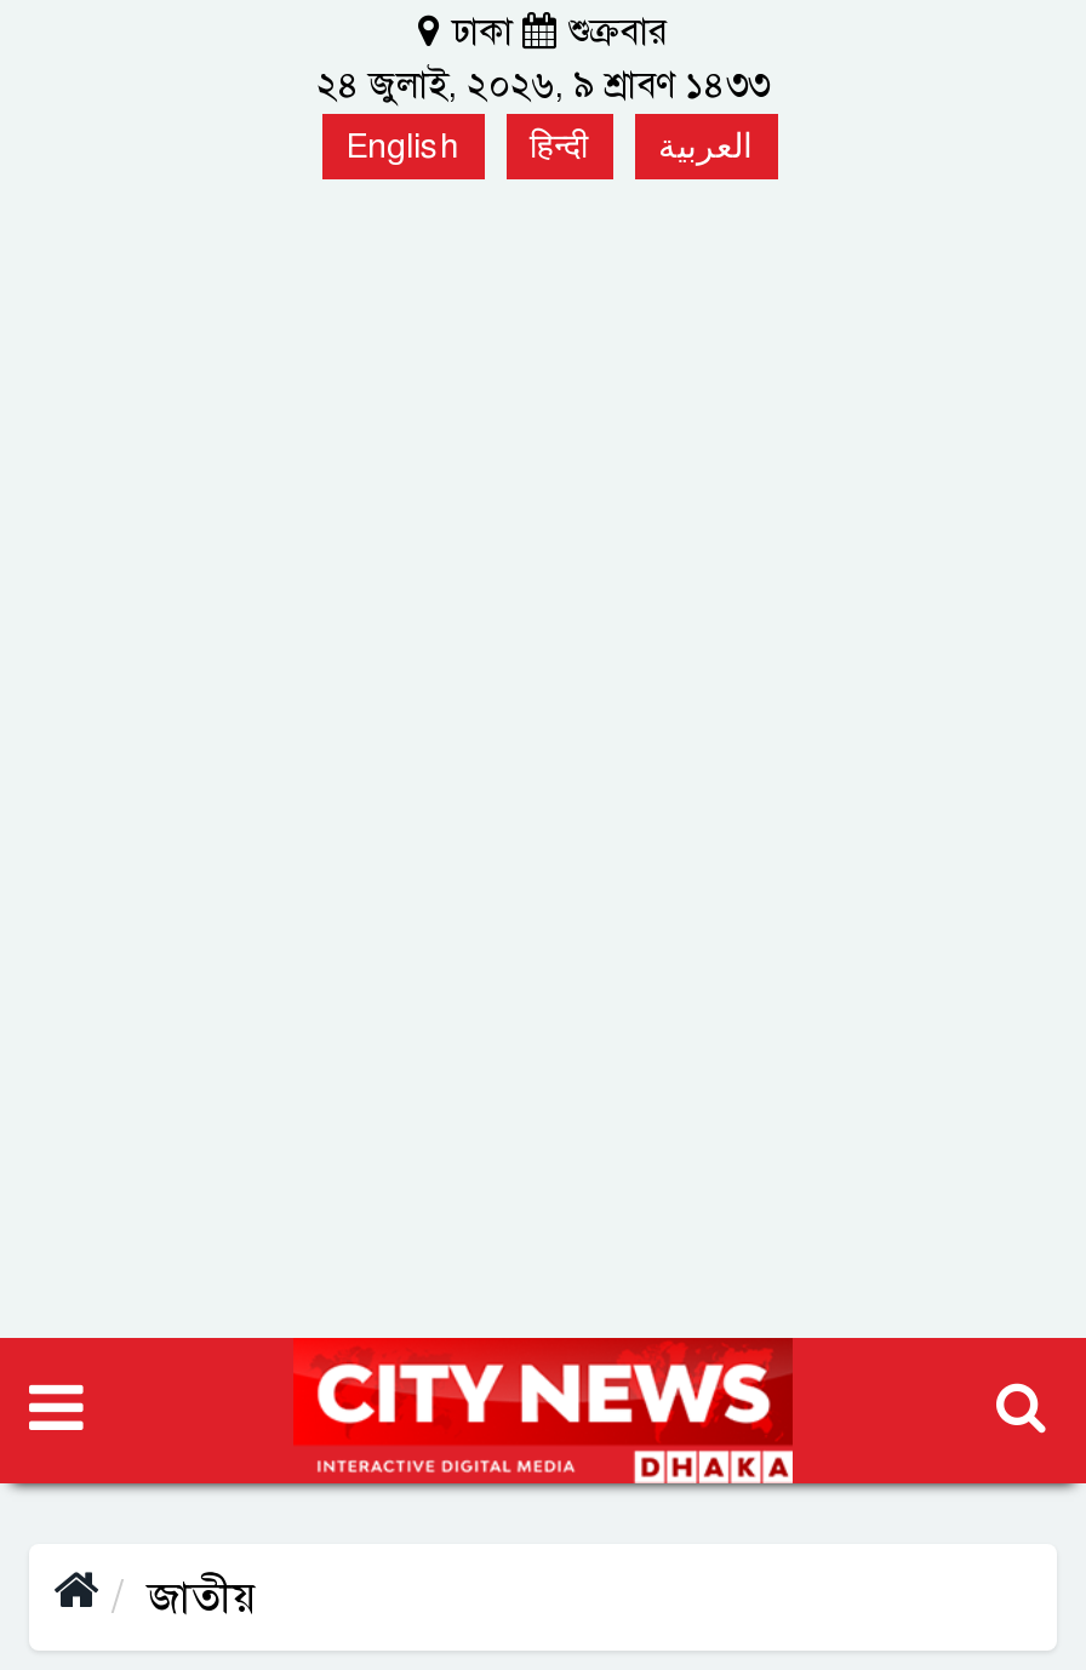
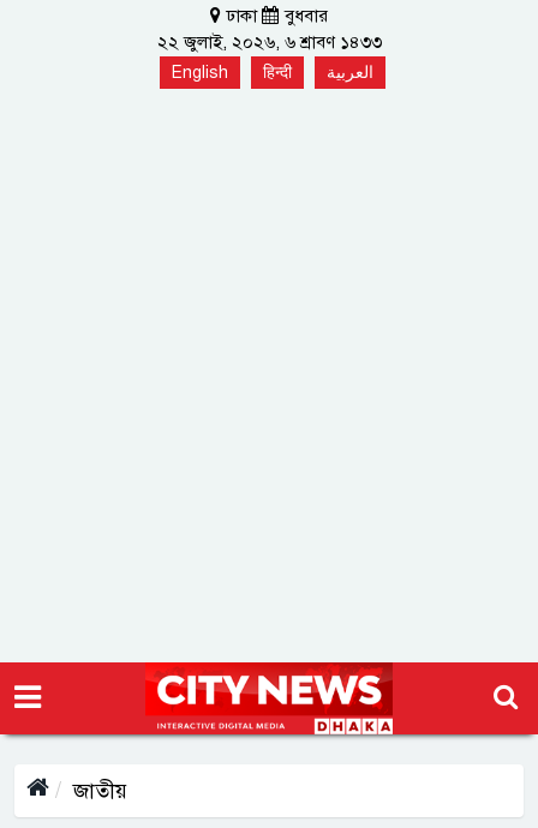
[316,10,770,107] শুক্রবার | ২৪ জুলাই, ২০২৬, ৯ শ্রাবণ ১৪৩৩ -> [157,5,381,53] বুধবার | ২২ জুলাই, ২০২৬, ৬ শ্রাবণ ১৪৩৩

